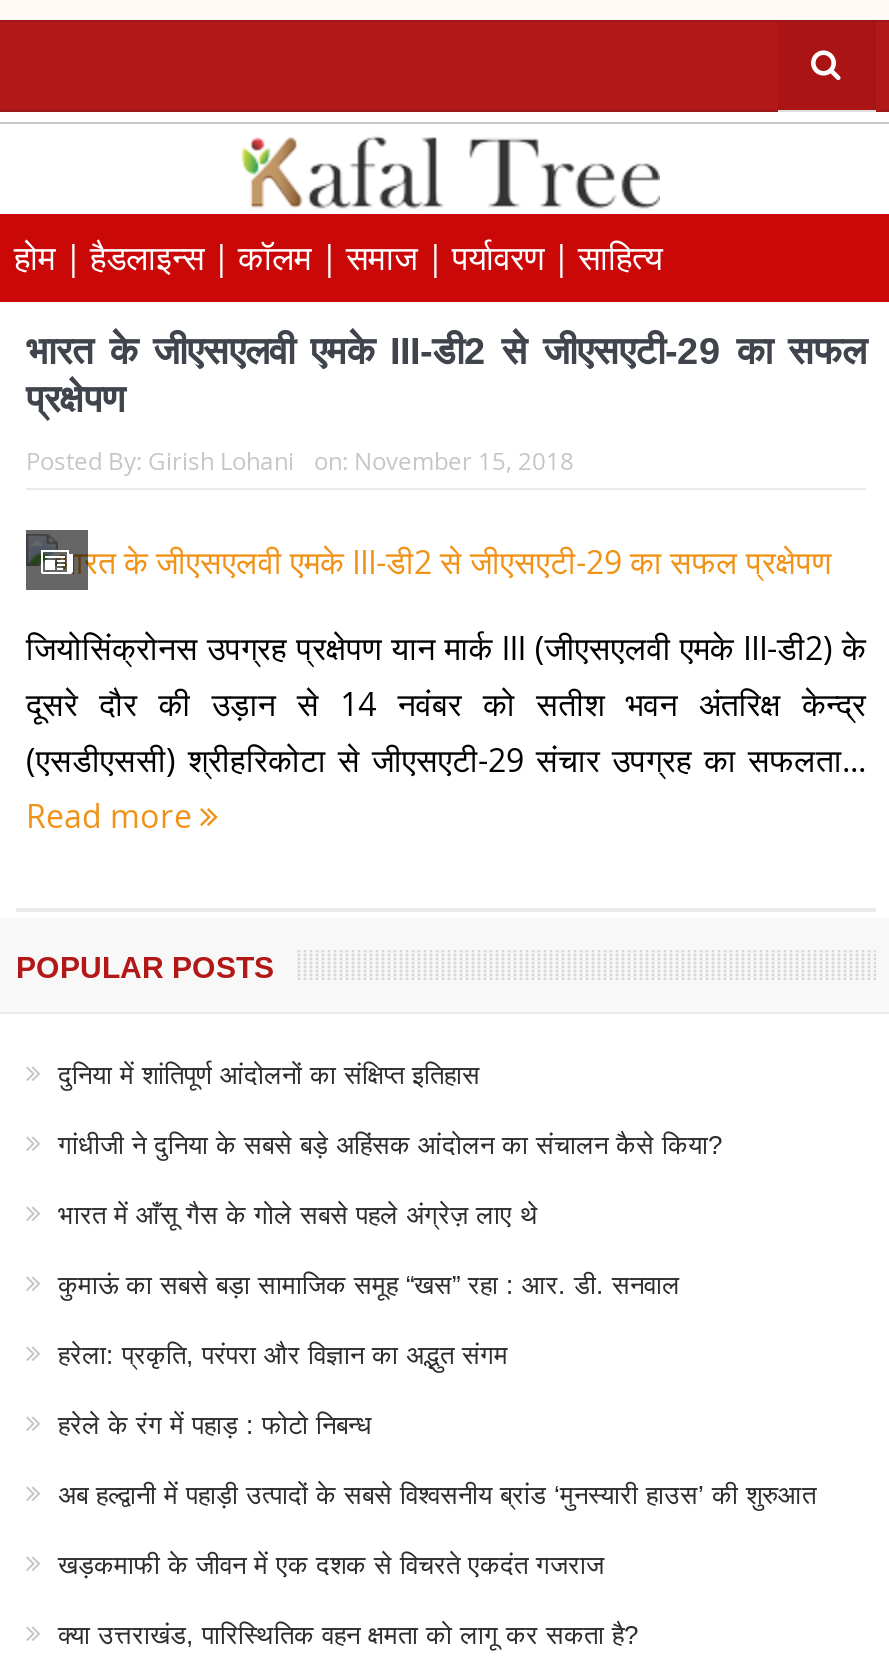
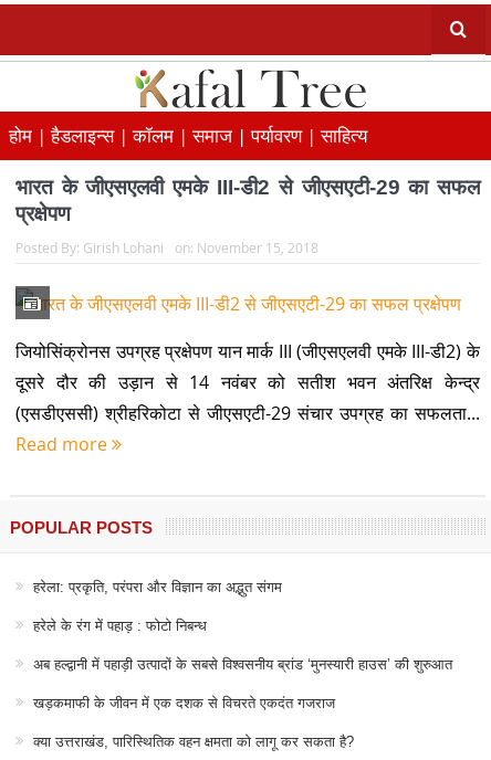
[58,1061,722,1301] दुनिया में शांतिपूर्ण आंदोलनों का संक्षिप्त इतिहास | गांधीजी ने दुनिया के सबसे बड़े अहिंसक आंदोलन का संचालन कैसे किया? | भारत में आँसू गैस के गोले सबसे पहले अंग्रेज़ लाए थे | कुमाऊं का सबसे बड़ा सामाजिक समूह “खस” रहा : आर. डी. सनवाल -> none

